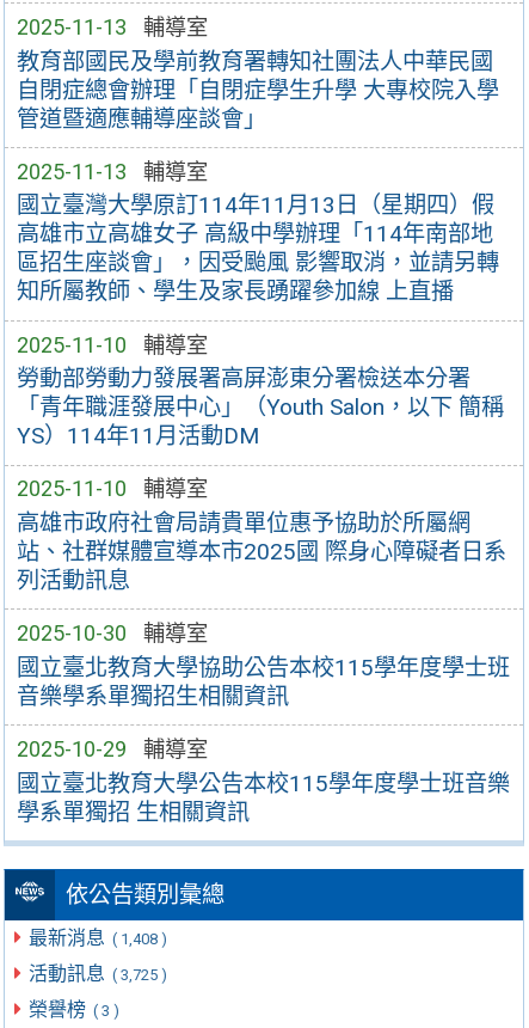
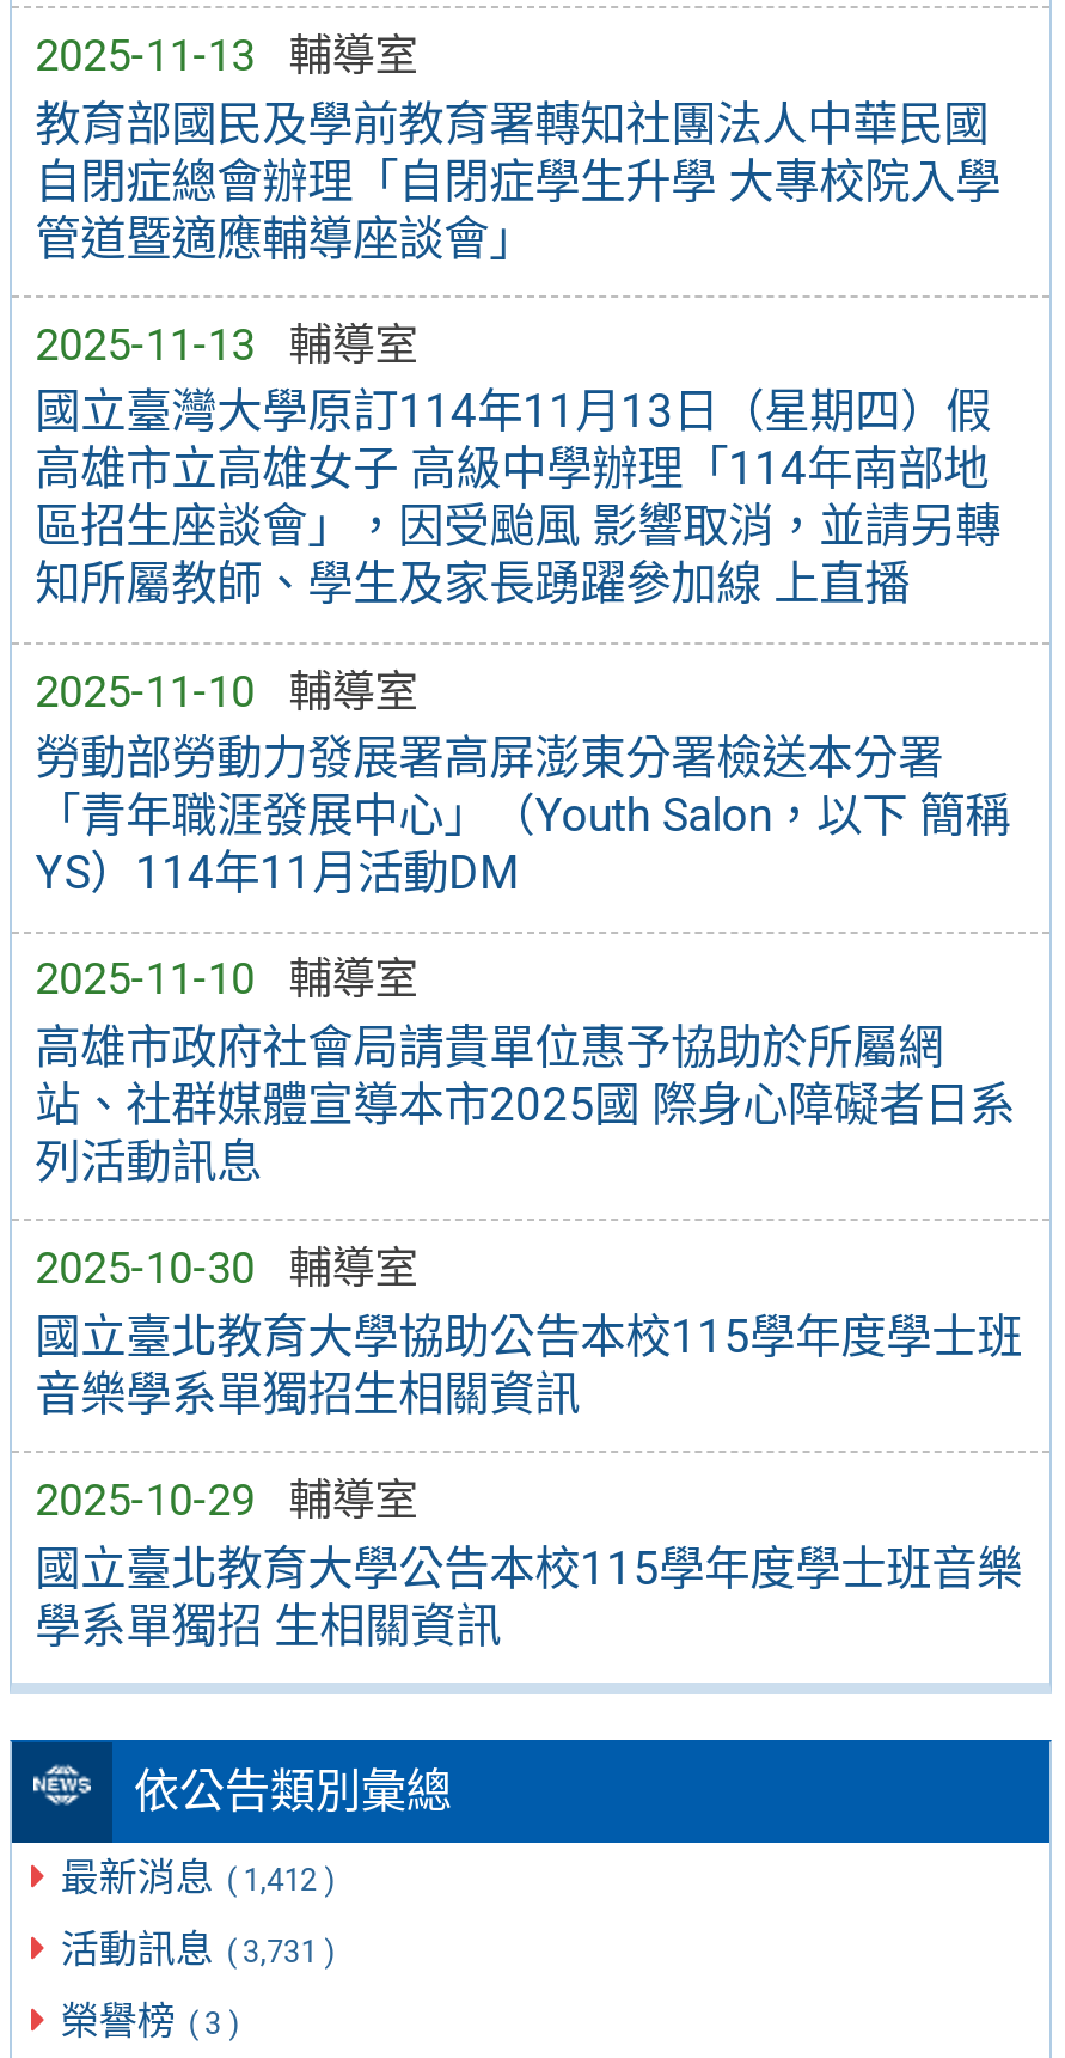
[29,927,167,949] 最新消息 ( 1,408 ) -> [61,1855,336,1901] 最新消息 ( 1,412 )
[29,962,167,985] 活動訊息 ( 3,725 ) -> [61,1926,336,1972] 活動訊息 ( 3,731 )

